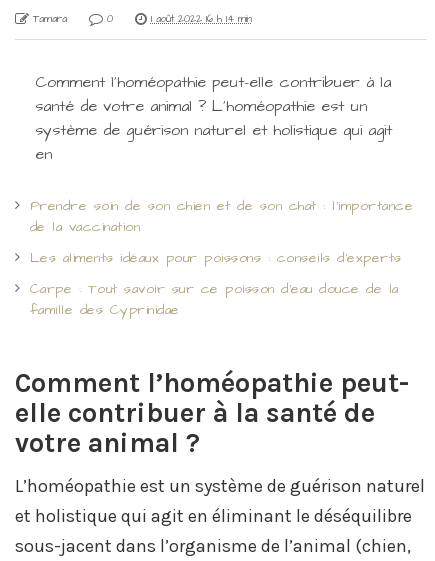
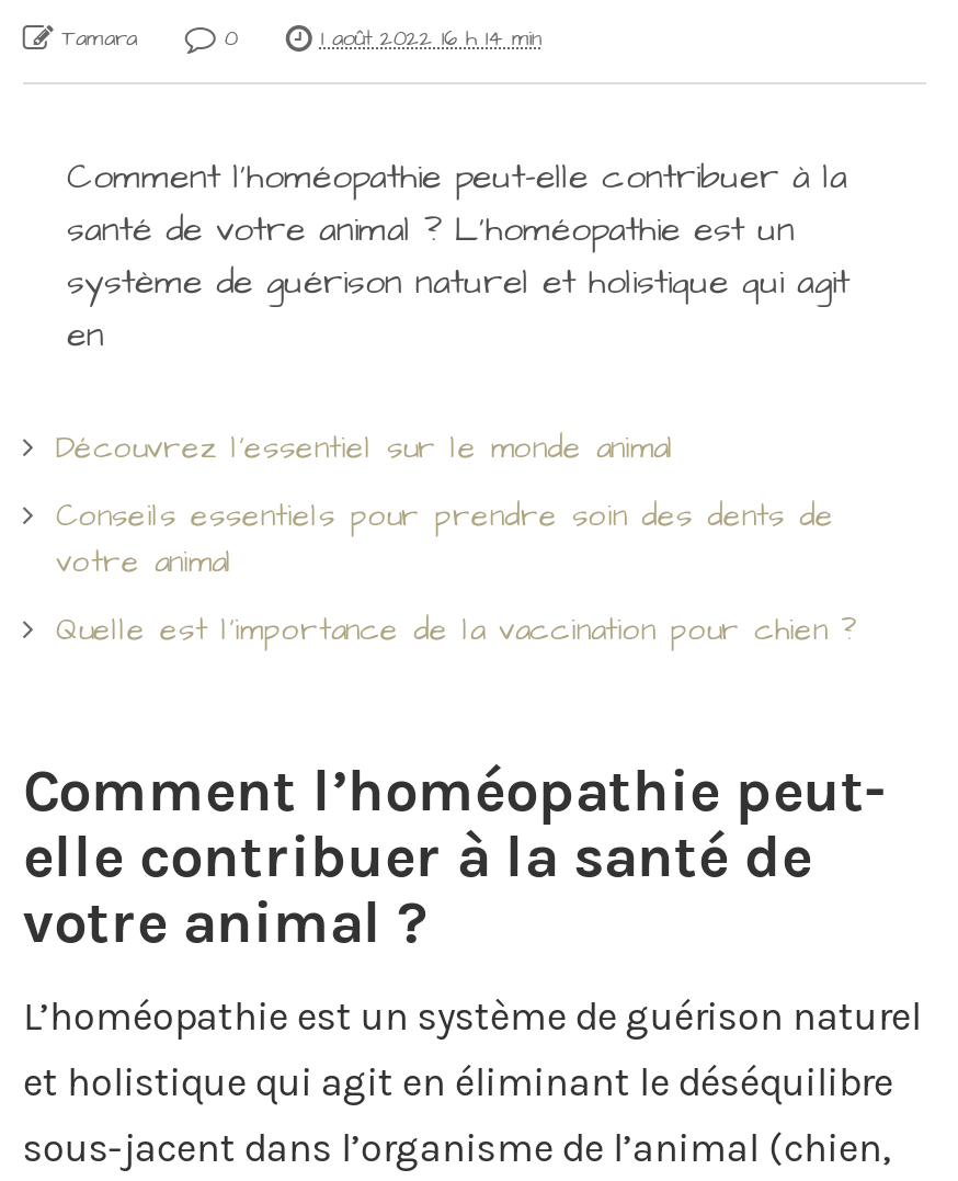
[30,195,413,236] Prendre soin de son chien et de son chat : l’importance | de la vaccination -> [56,425,675,469] Découvrez l’essentiel sur le monde animal
[30,247,402,267] Les aliments idéaux pour poissons : conseils d’experts -> [56,493,834,583] Conseils essentiels pour prendre soin des dents de | votre animal
[30,278,399,319] Carpe : Tout savoir sur ce poisson d’eau douce de la | famille des Cyprinidae -> [56,607,858,651] Quelle est l’importance de la vaccination pour chien ?

